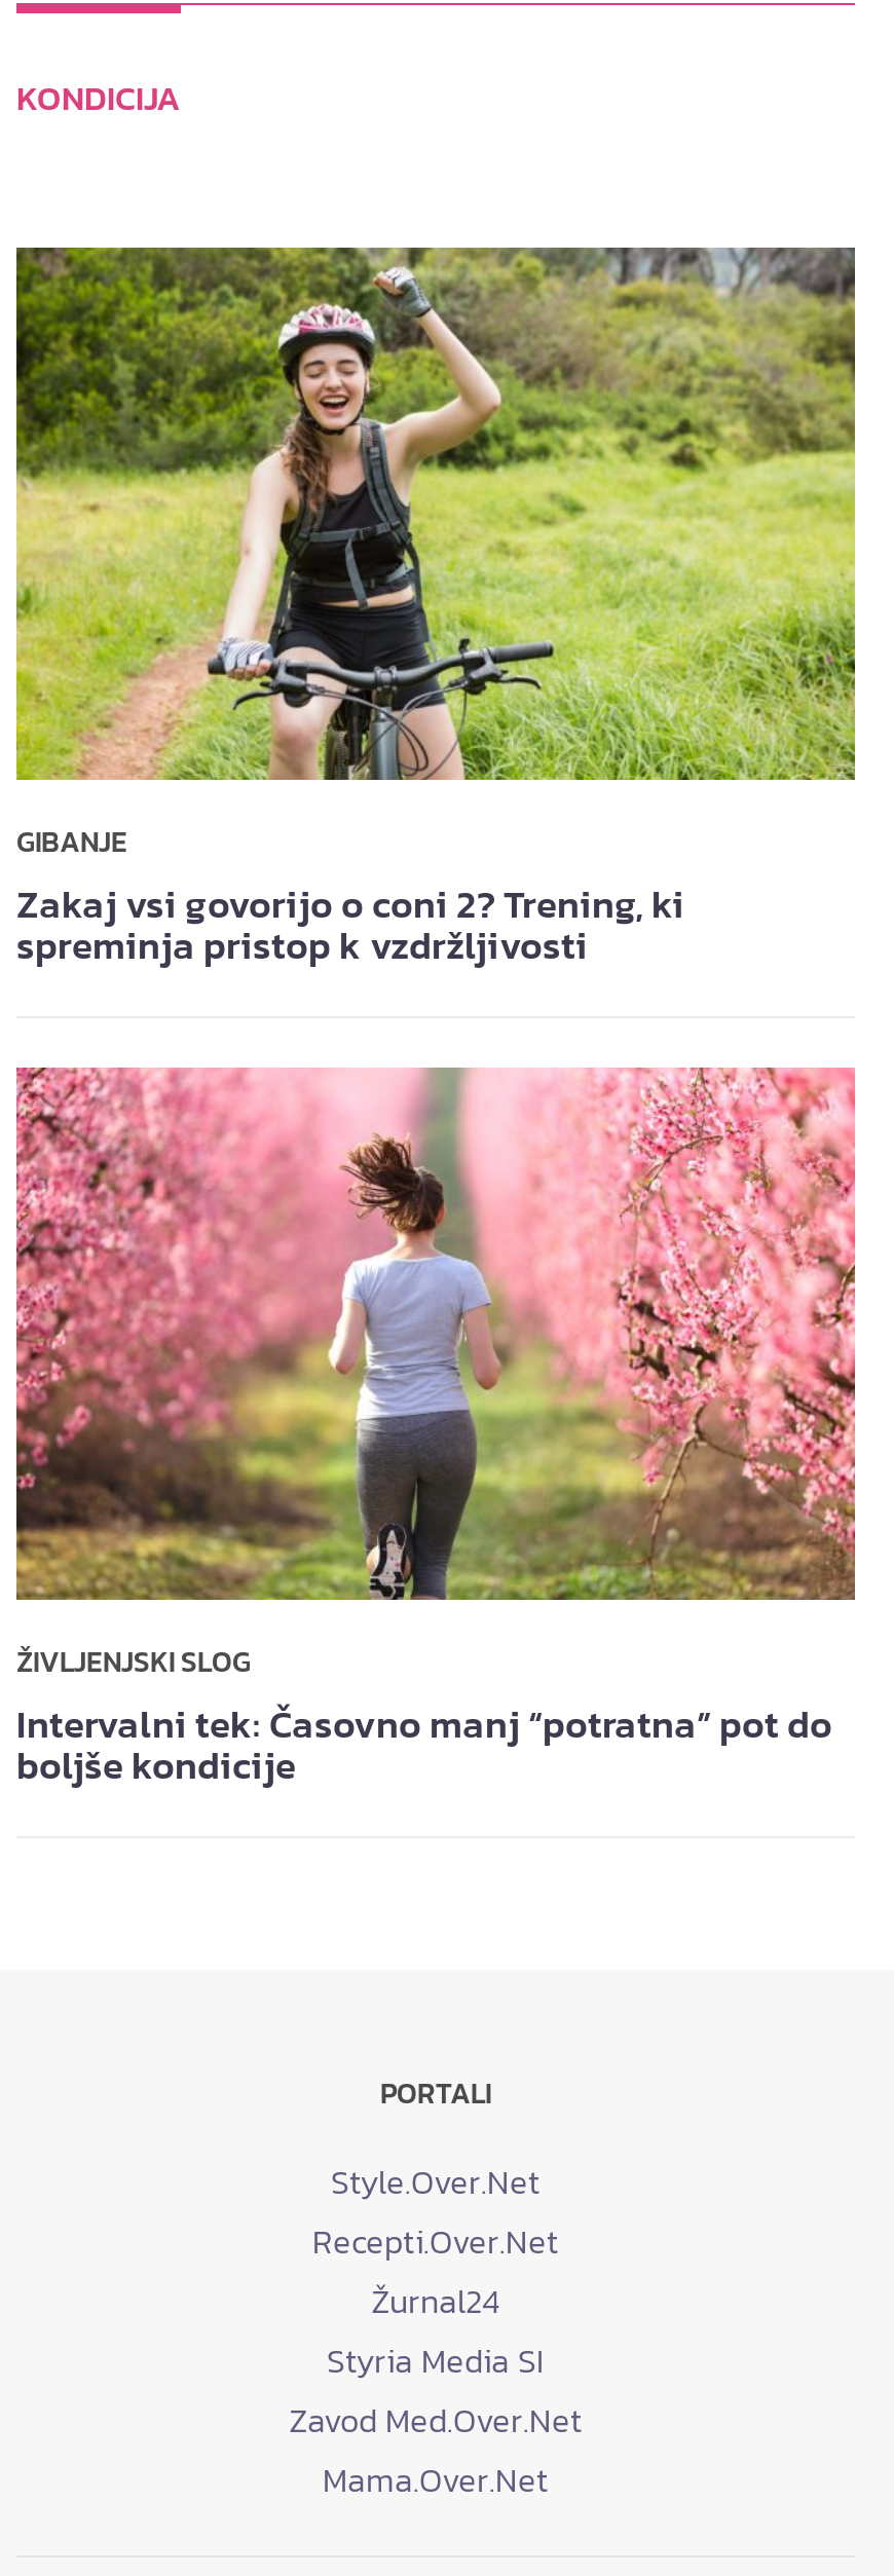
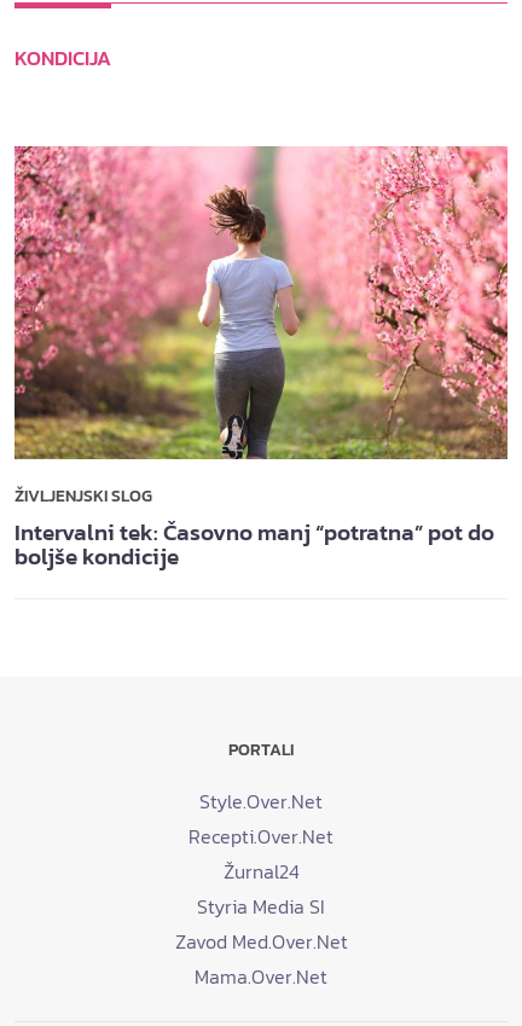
[14,246,857,973] [image] | GIBANJE | Zakaj vsi govorijo o coni 2? Trening, ki | spreminja pristop k vzdržljivosti -> none

